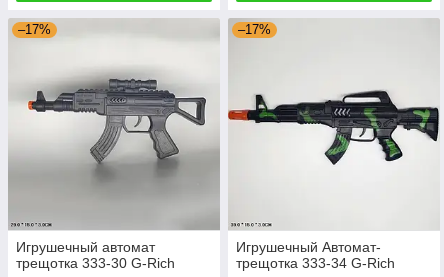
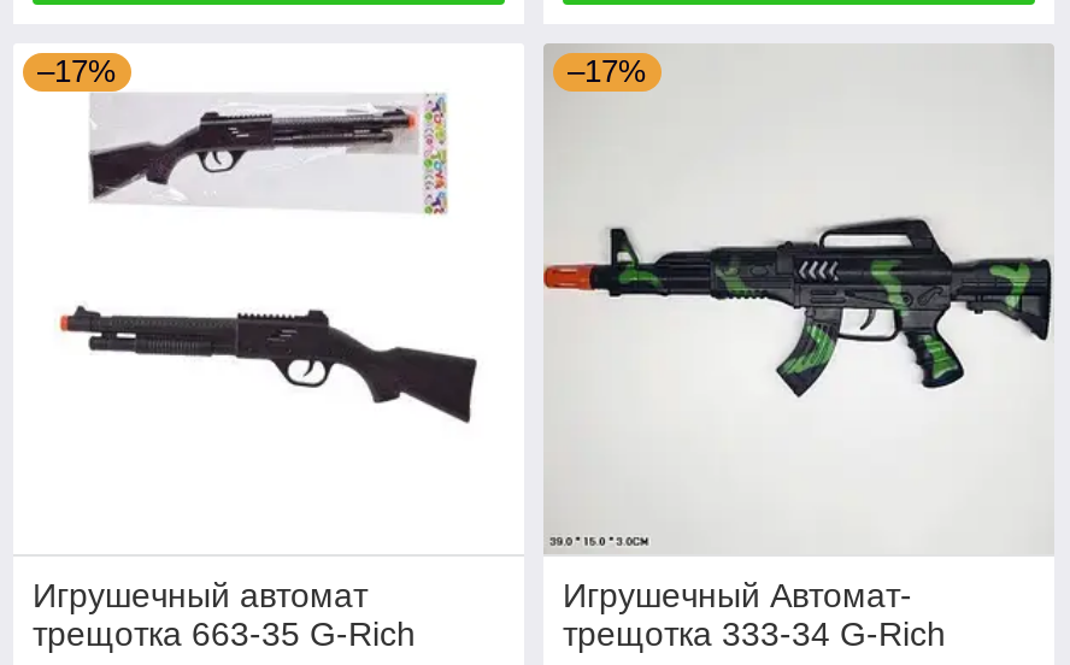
[8,18,220,271] [image] | трещотка 333-30 G-Rich -> [13,46,524,653] [image] | трещотка 663-35 G-Rich

